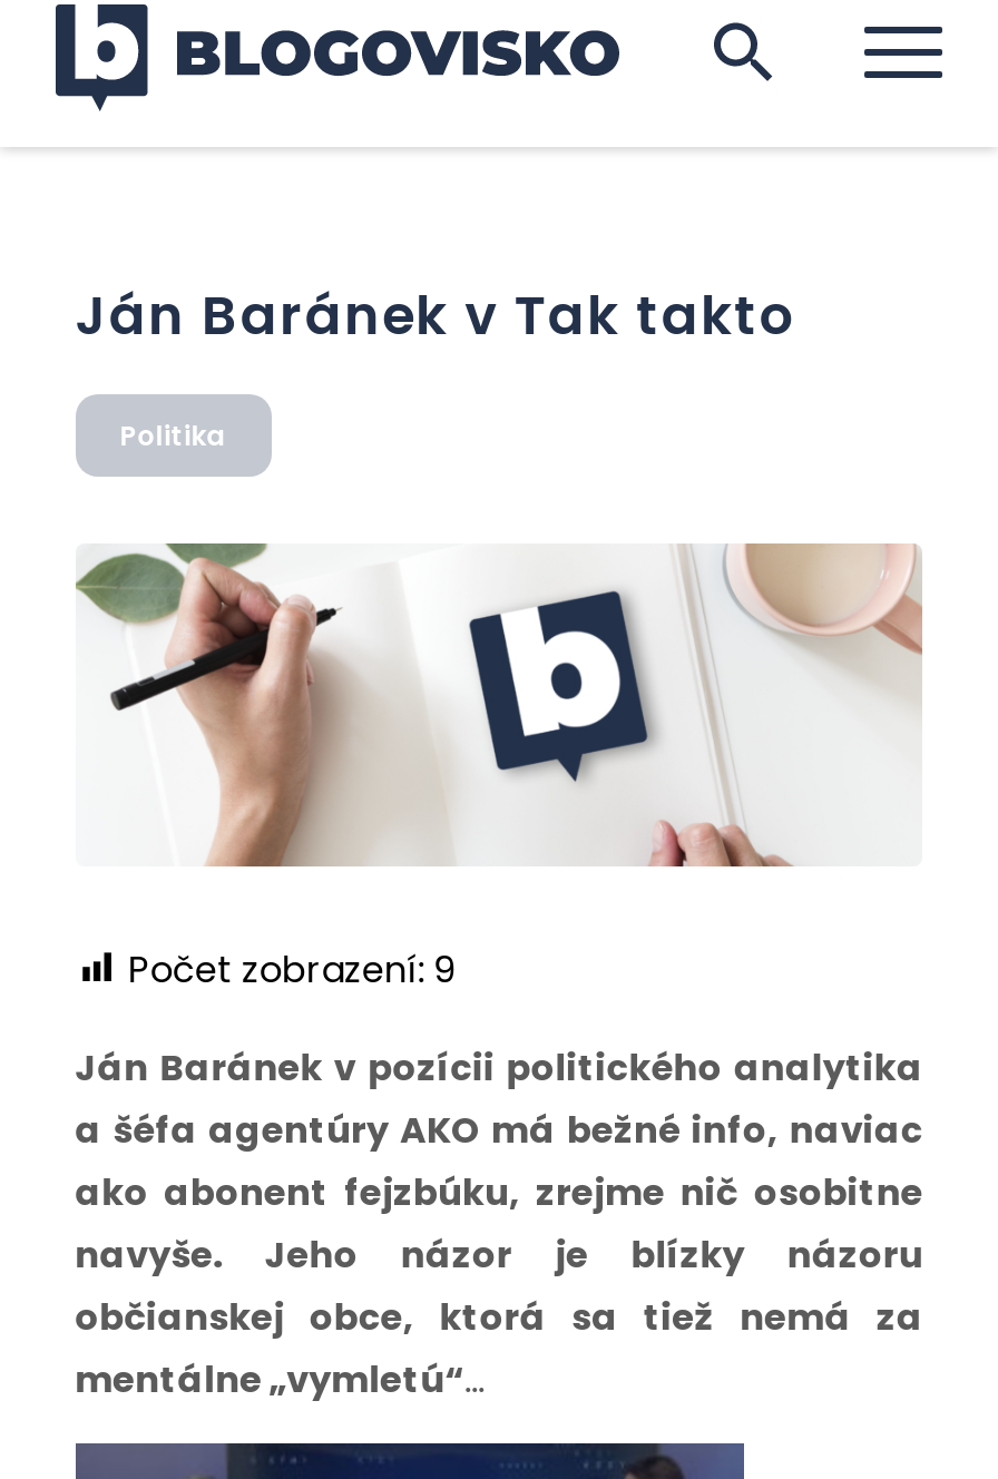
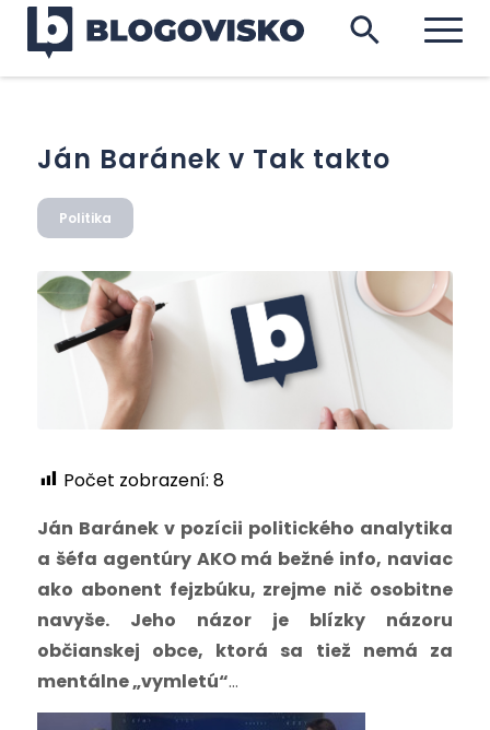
[128,944,454,995] Počet zobrazení: 9 -> [63,467,224,493] Počet zobrazení: 8

